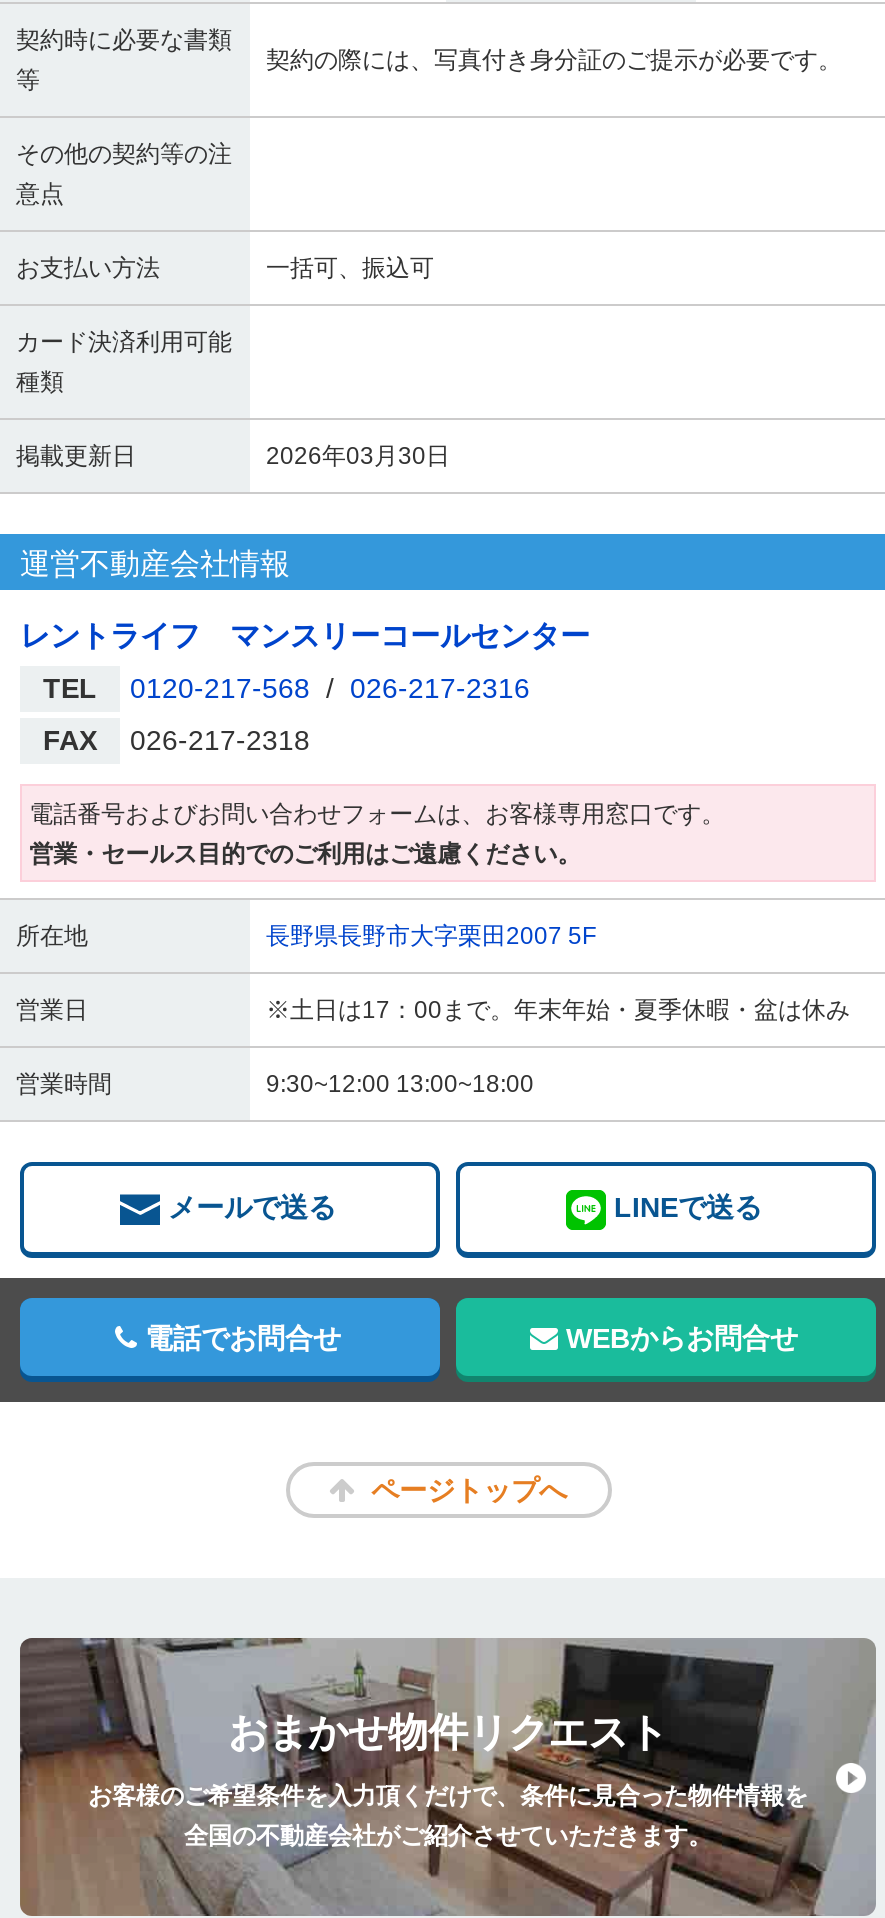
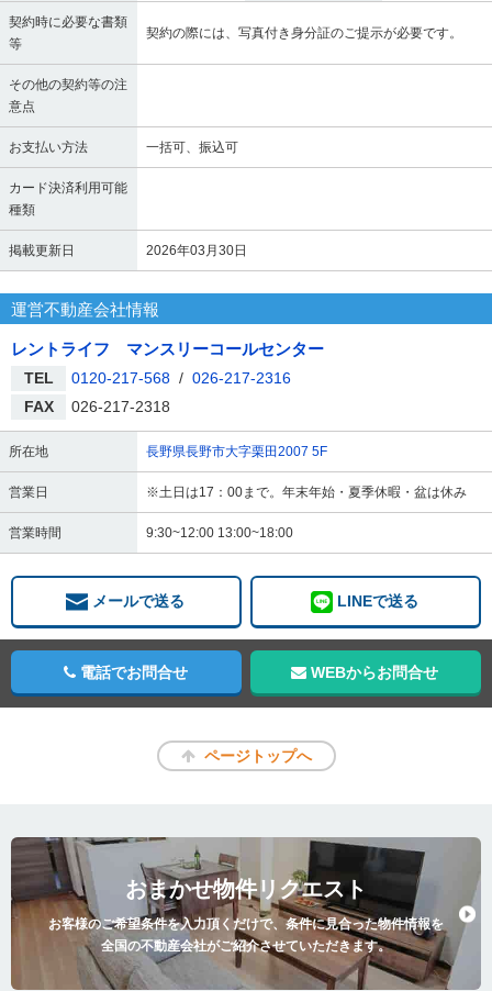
[29,799,725,867] 電話番号およびお問い合わせフォームは、お客様専用窓口です。 | 営業・セールス目的でのご利用はご遠慮ください。 -> none

